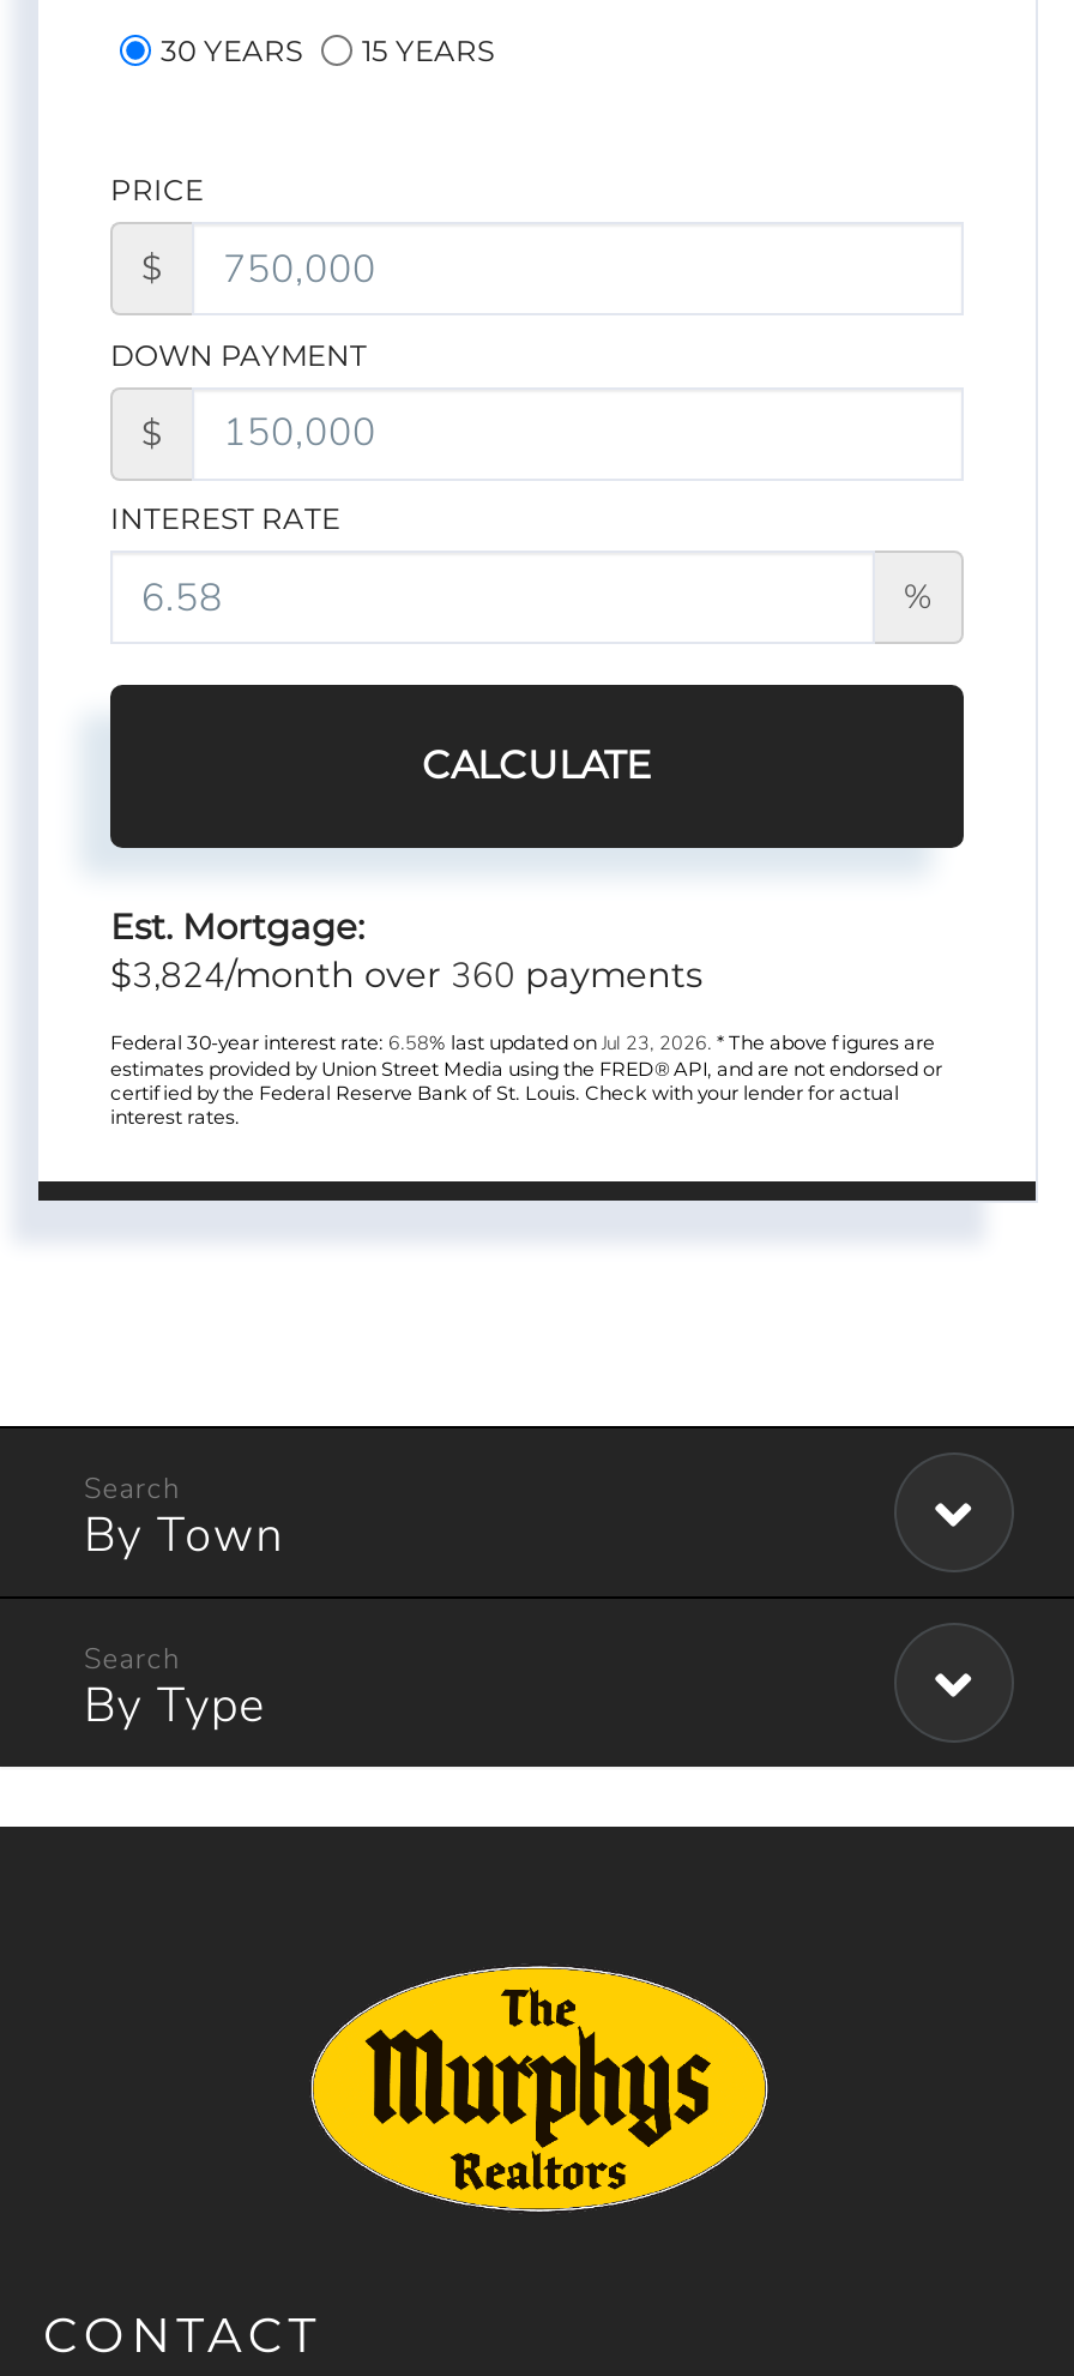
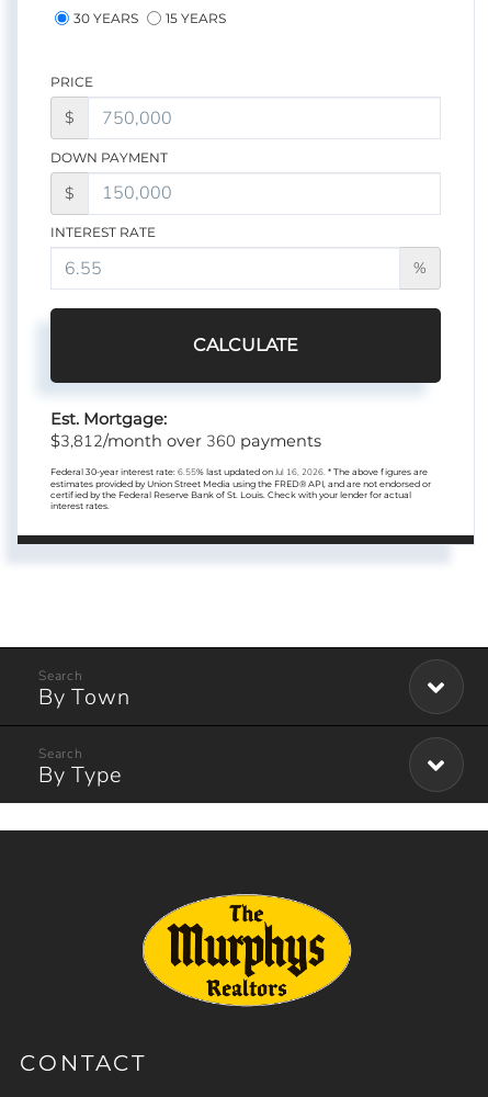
[110,951,702,999] $3,824/month over 360 payments -> [50,430,321,452] $3,812/month over 360 payments
[110,1030,935,1056] Federal 30-year interest rate: 6.58% last updated on Jul 23, 2026. * The above figures are -> [50,466,428,478] Federal 30-year interest rate: 6.55% last updated on Jul 16, 2026. * The above figures are

